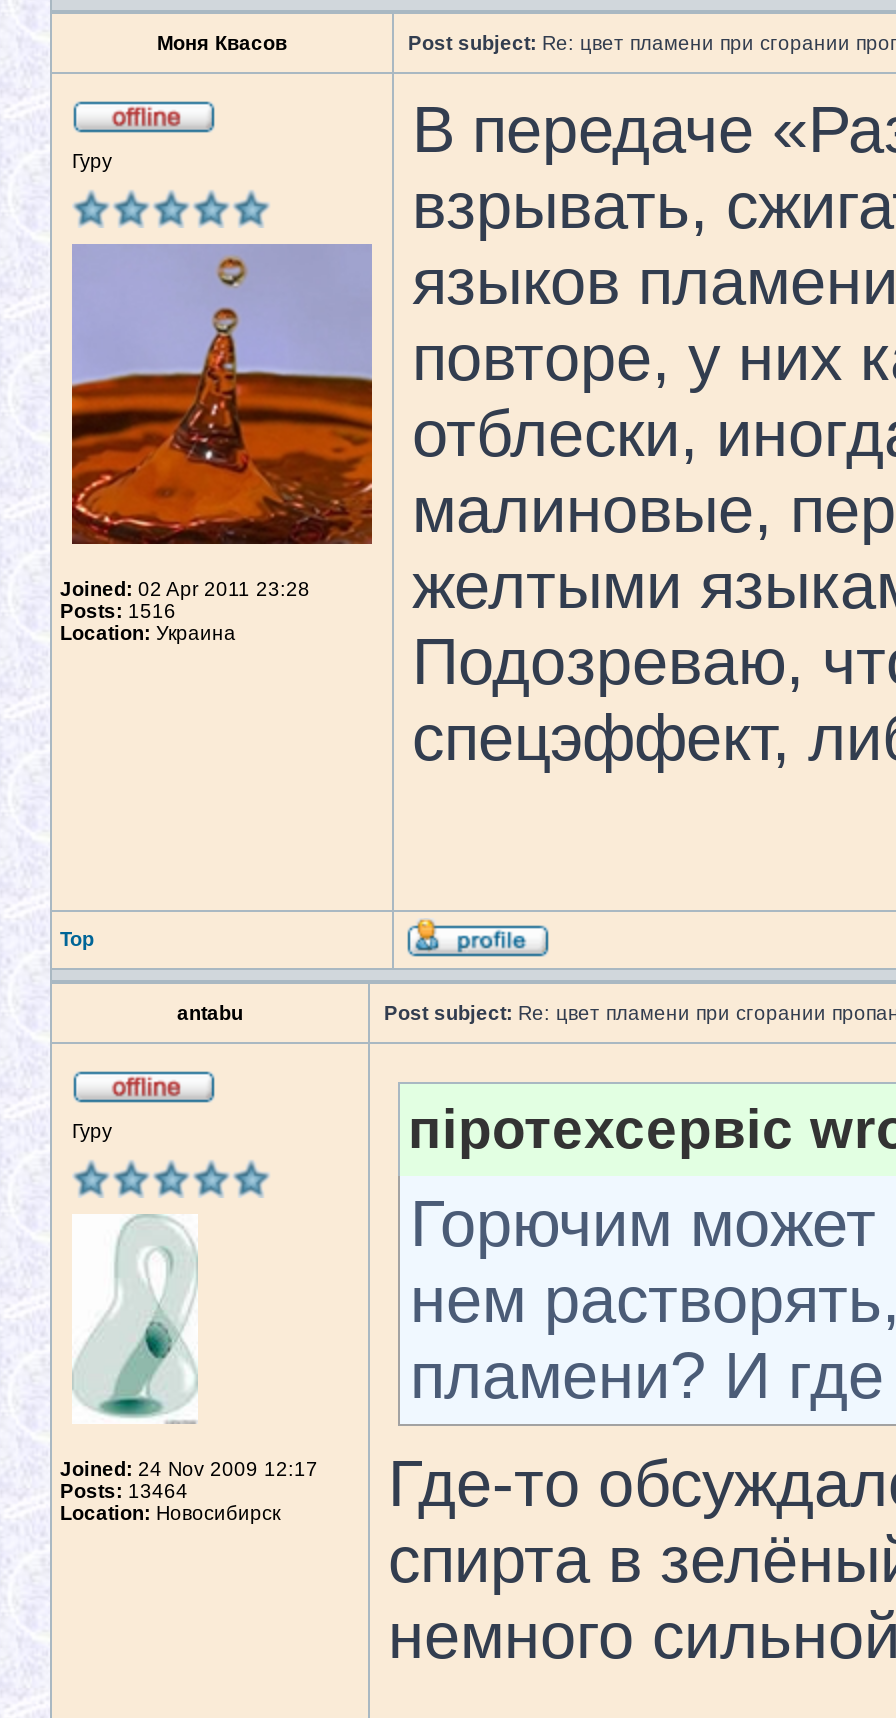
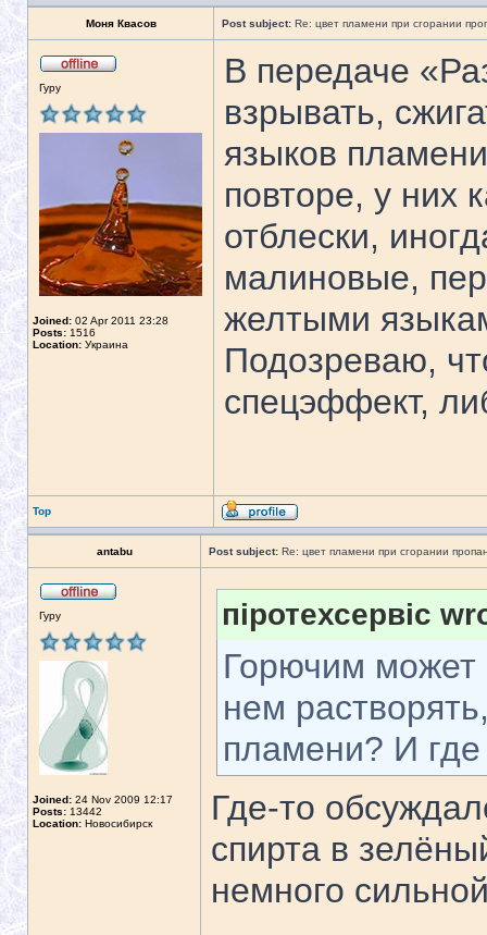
[60,1480,188,1502] Posts: 13464 -> [33,805,102,817] Posts: 13442

